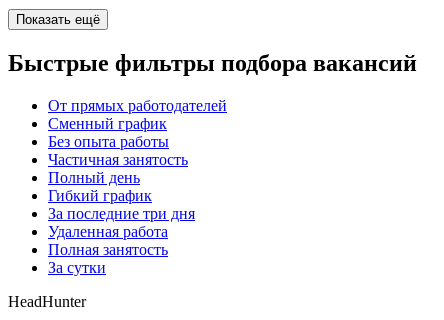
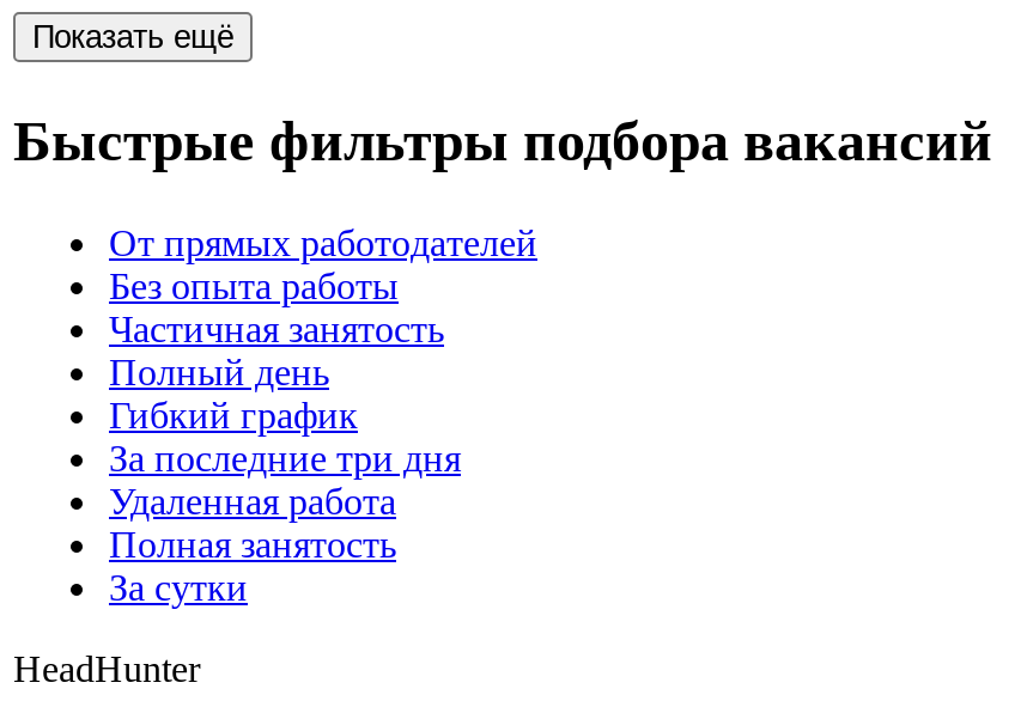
[48,115,167,132] Сменный график -> none

